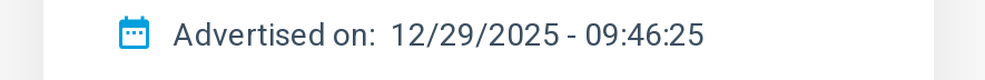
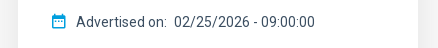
[173,17,705,52] Advertised on 12/29/2025 - 09:46:25 -> [76,14,315,30] Advertised on 02/25/2026 - 09:00:00

